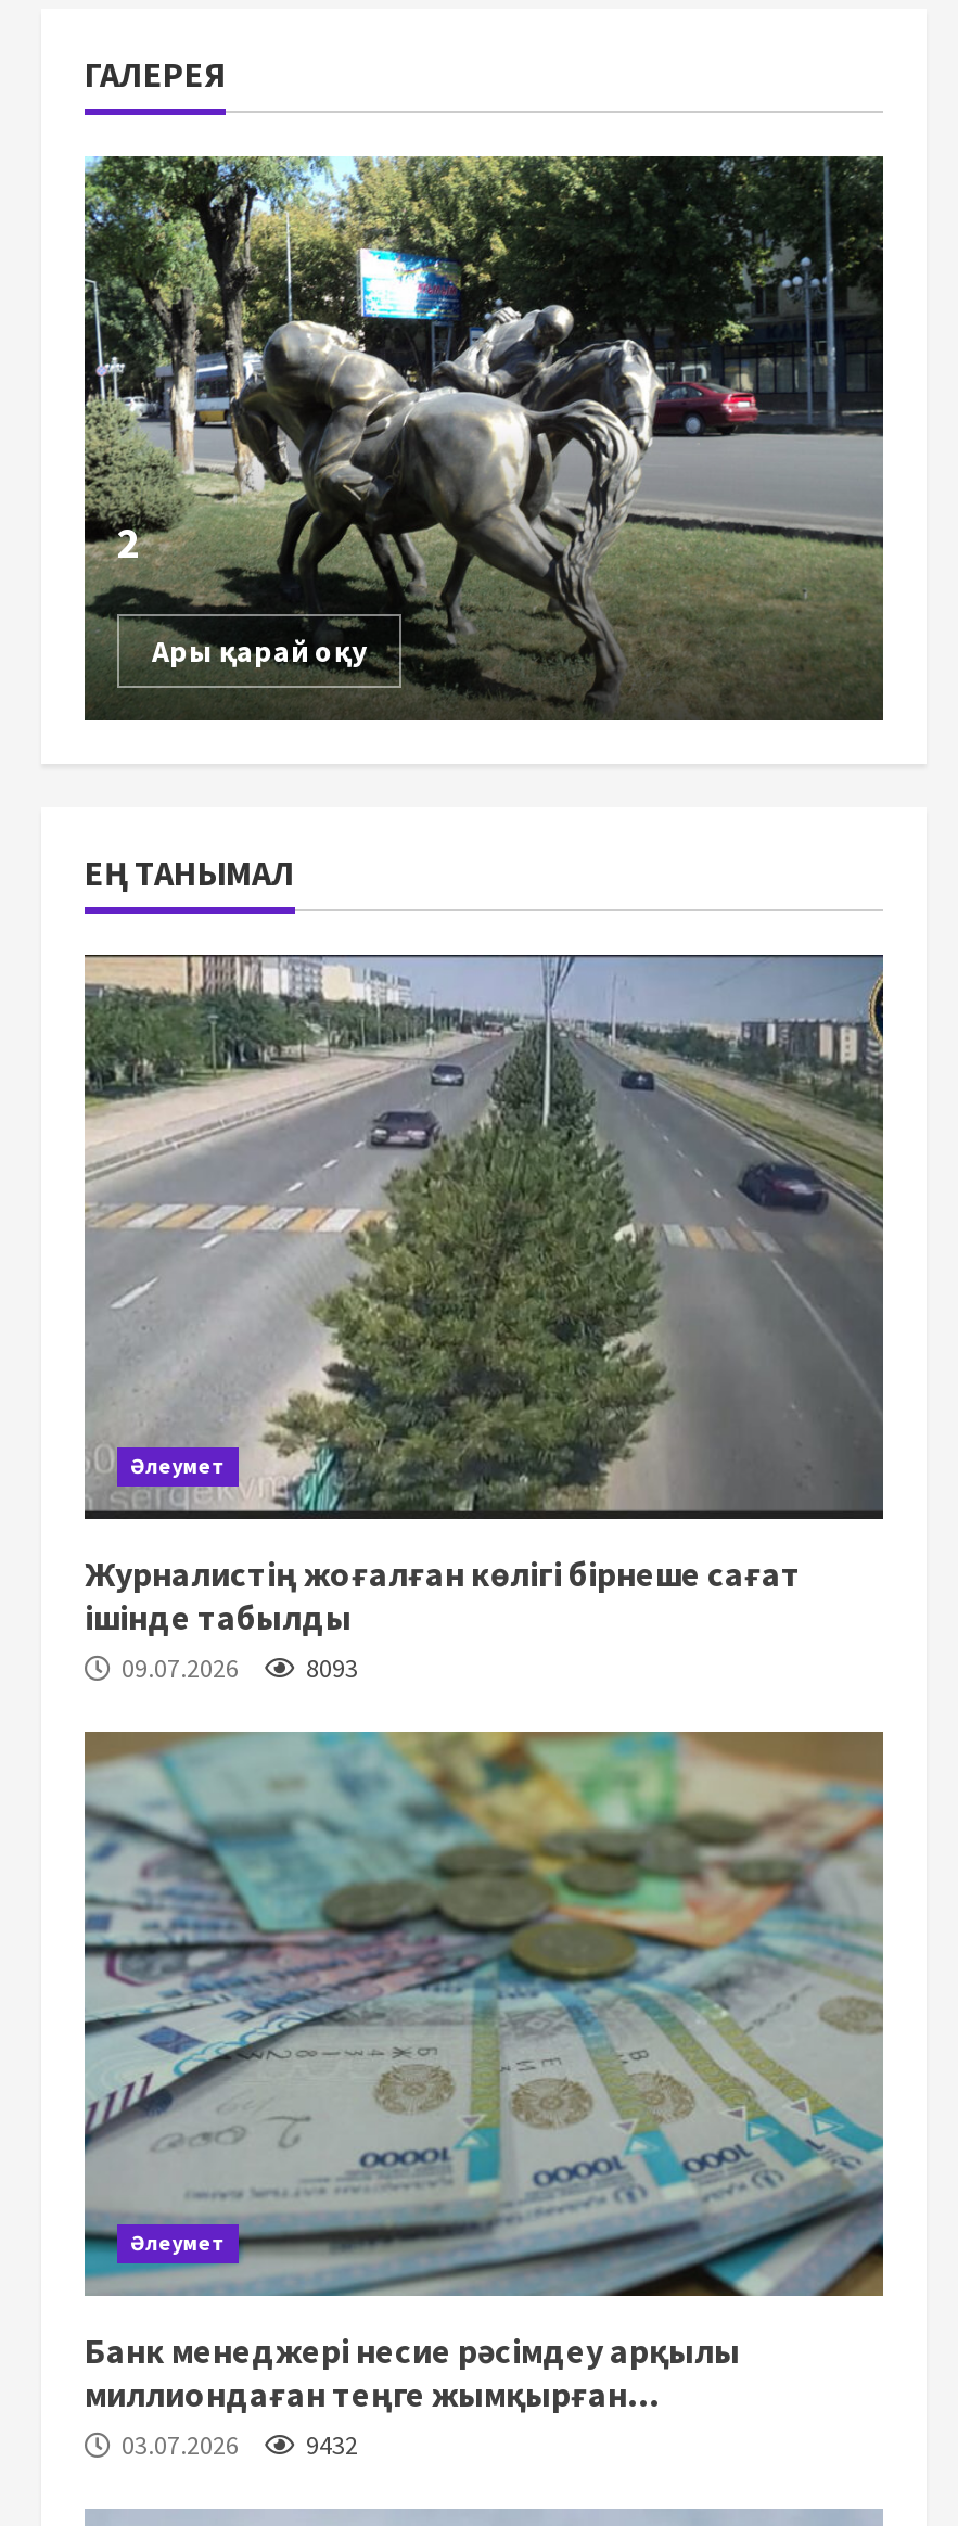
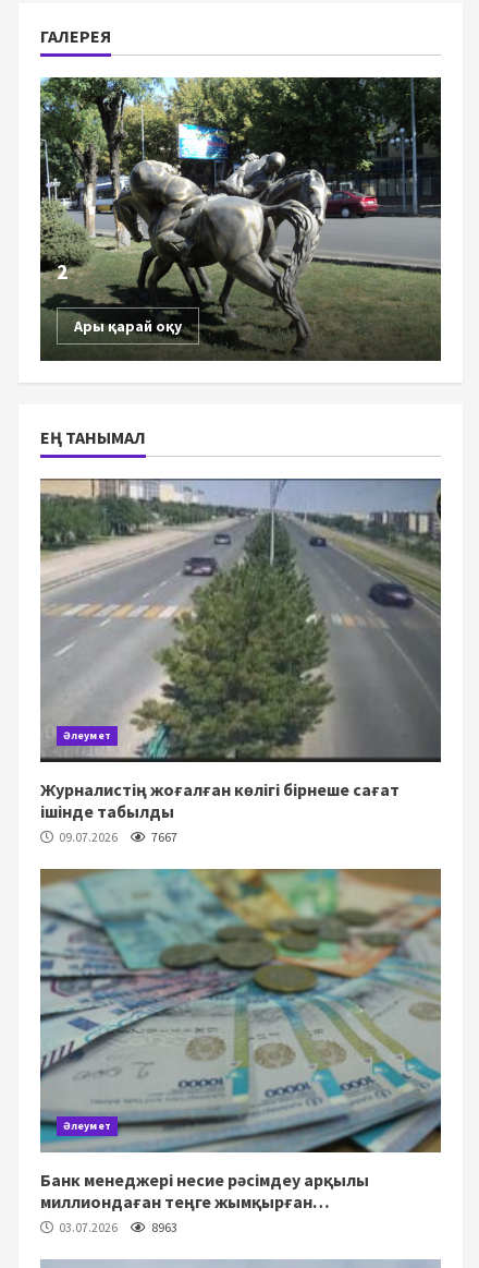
[117,1651,358,1684] 09.07.2026 8093 -> [57,829,177,845] 09.07.2026 7667
[117,2428,358,2461] 03.07.2026 9432 -> [57,1219,177,1235] 03.07.2026 8963

